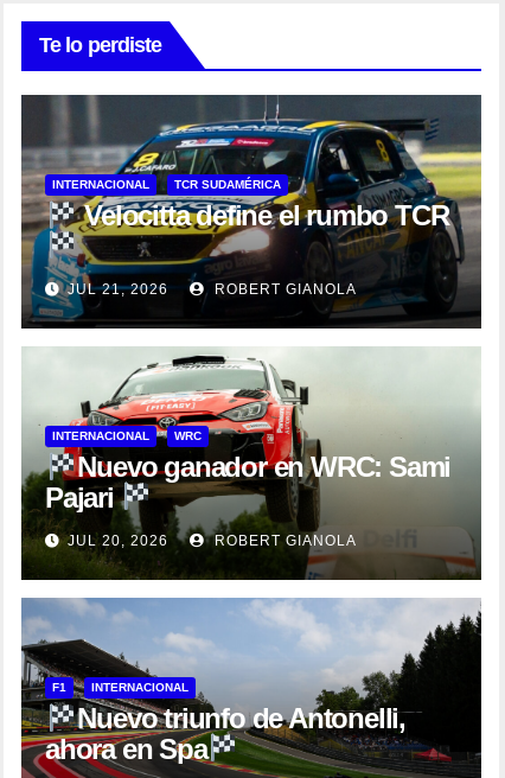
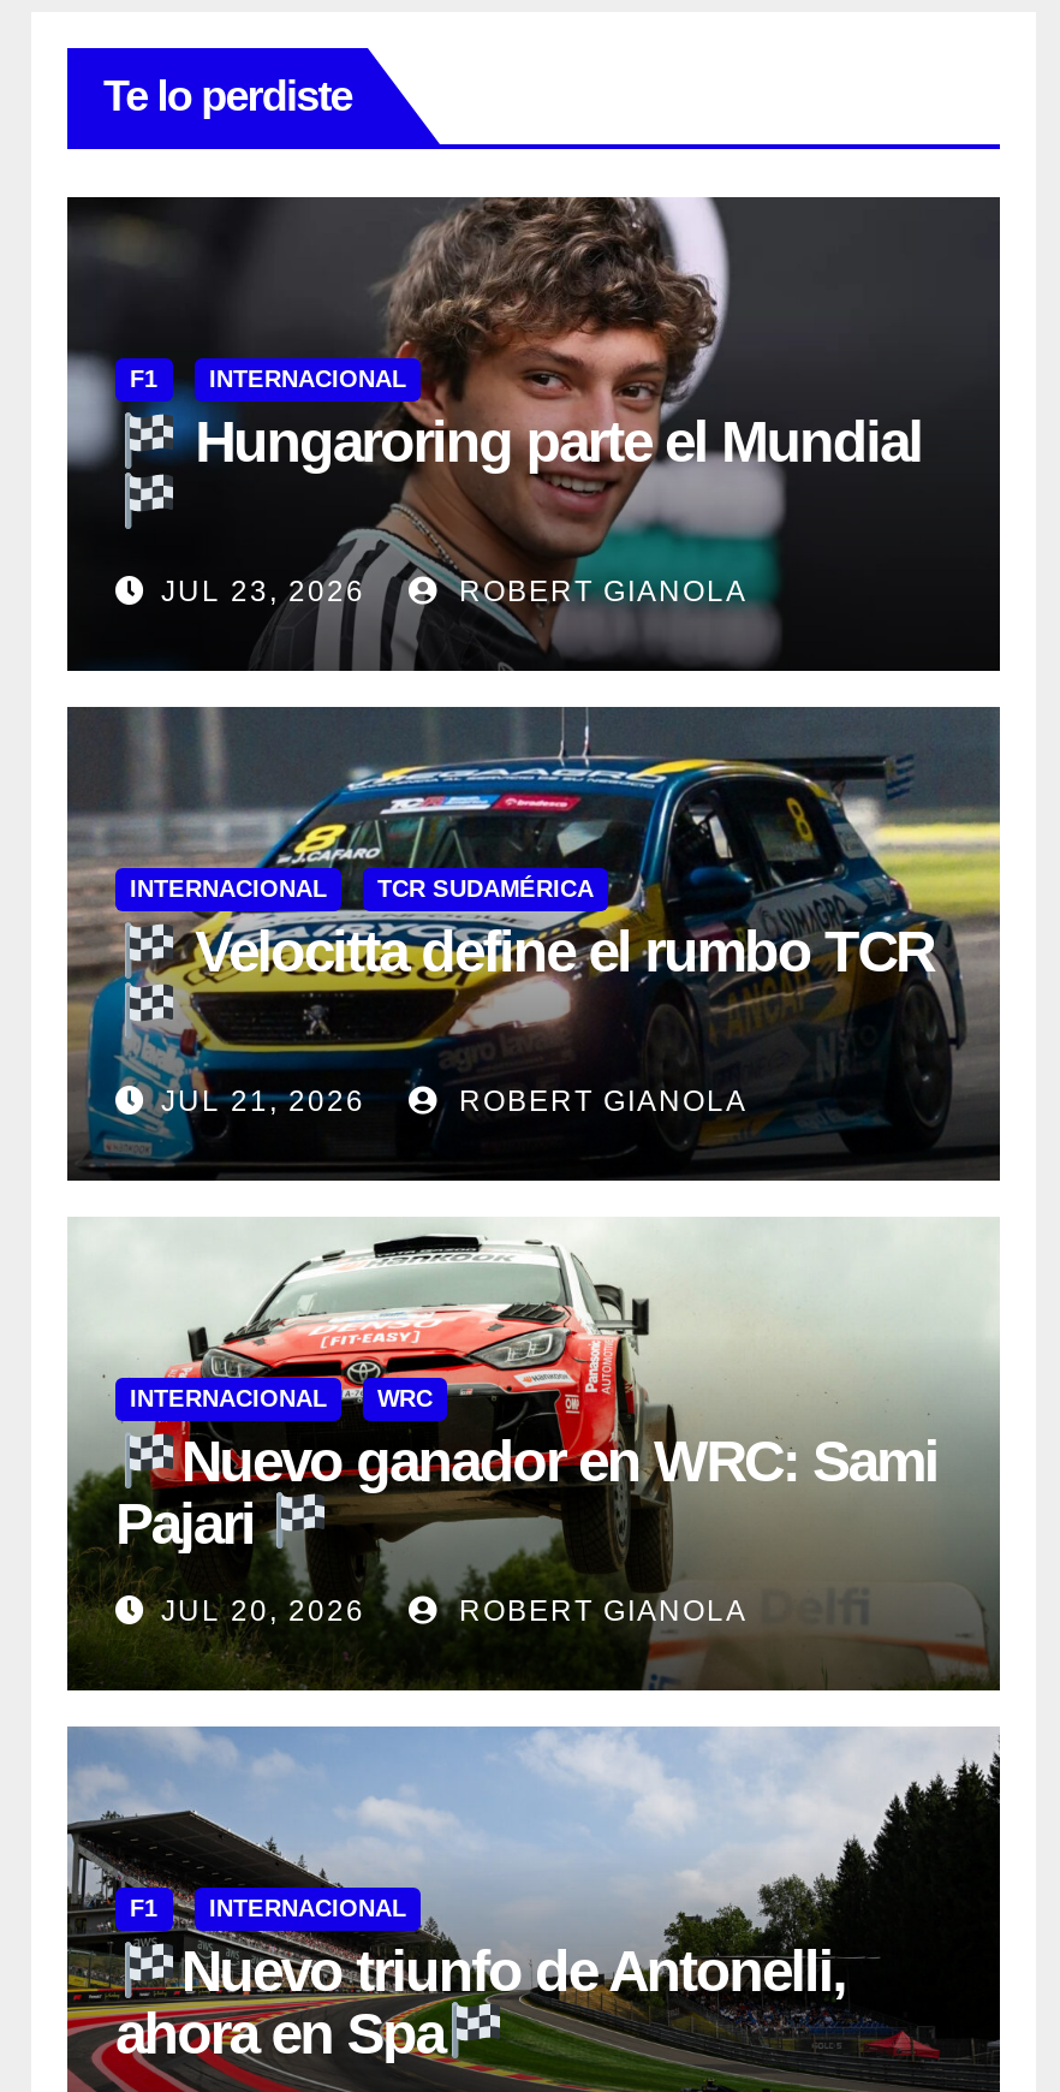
none -> [65,197,1002,671] [image] | F1 | INTERNACIONAL | Hungaroring parte el Mundial | JUL 23, 2026 | ROBERT GIANOLA

